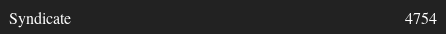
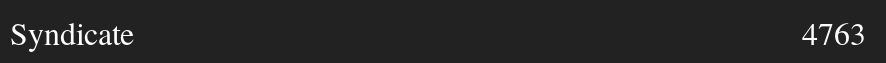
[405,7,437,28] 4754 -> [802,10,866,52] 4763

